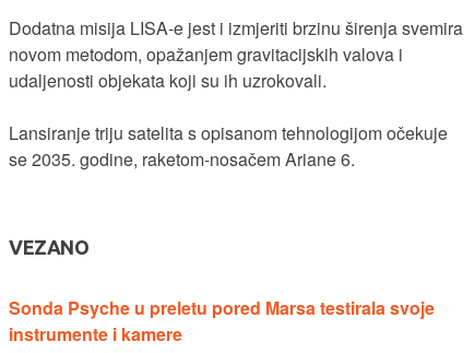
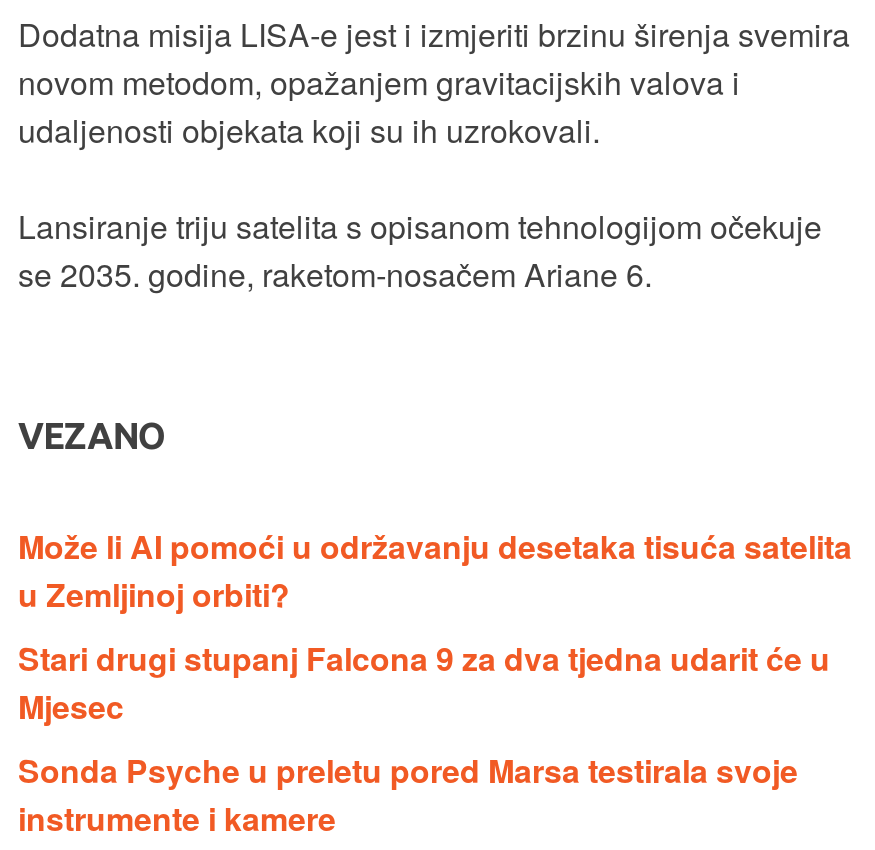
none -> [18,523,852,729] Može li AI pomoći u održavanju desetaka tisuća satelita | u Zemljinoj orbiti? | Stari drugi stupanj Falcona 9 za dva tjedna udarit će u | Mjesec

